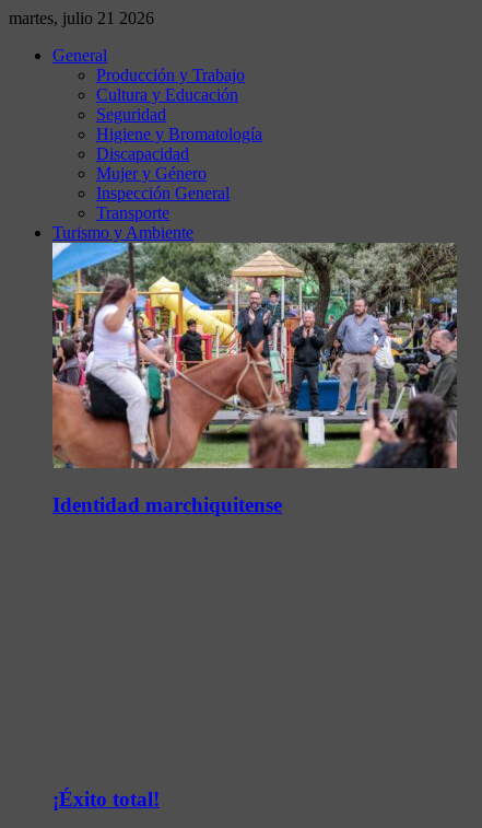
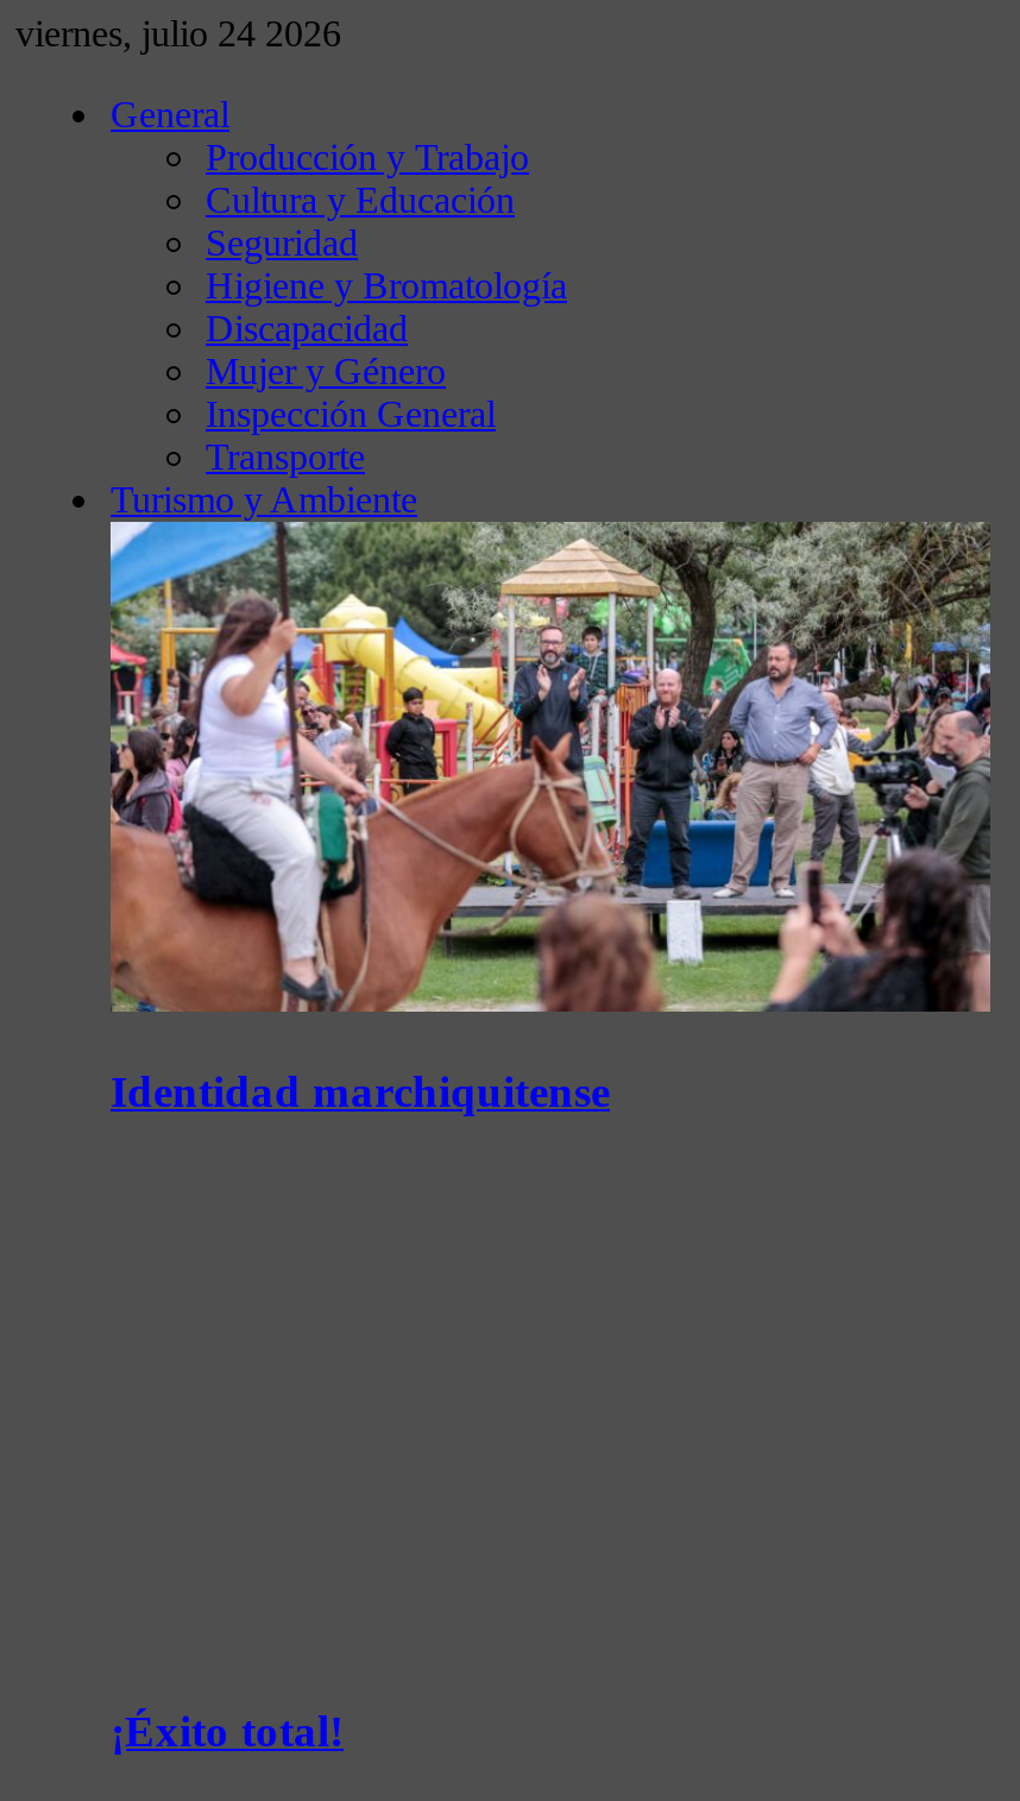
[9,9,154,27] martes, julio 21 2026 -> [15,13,341,53] viernes, julio 24 2026

